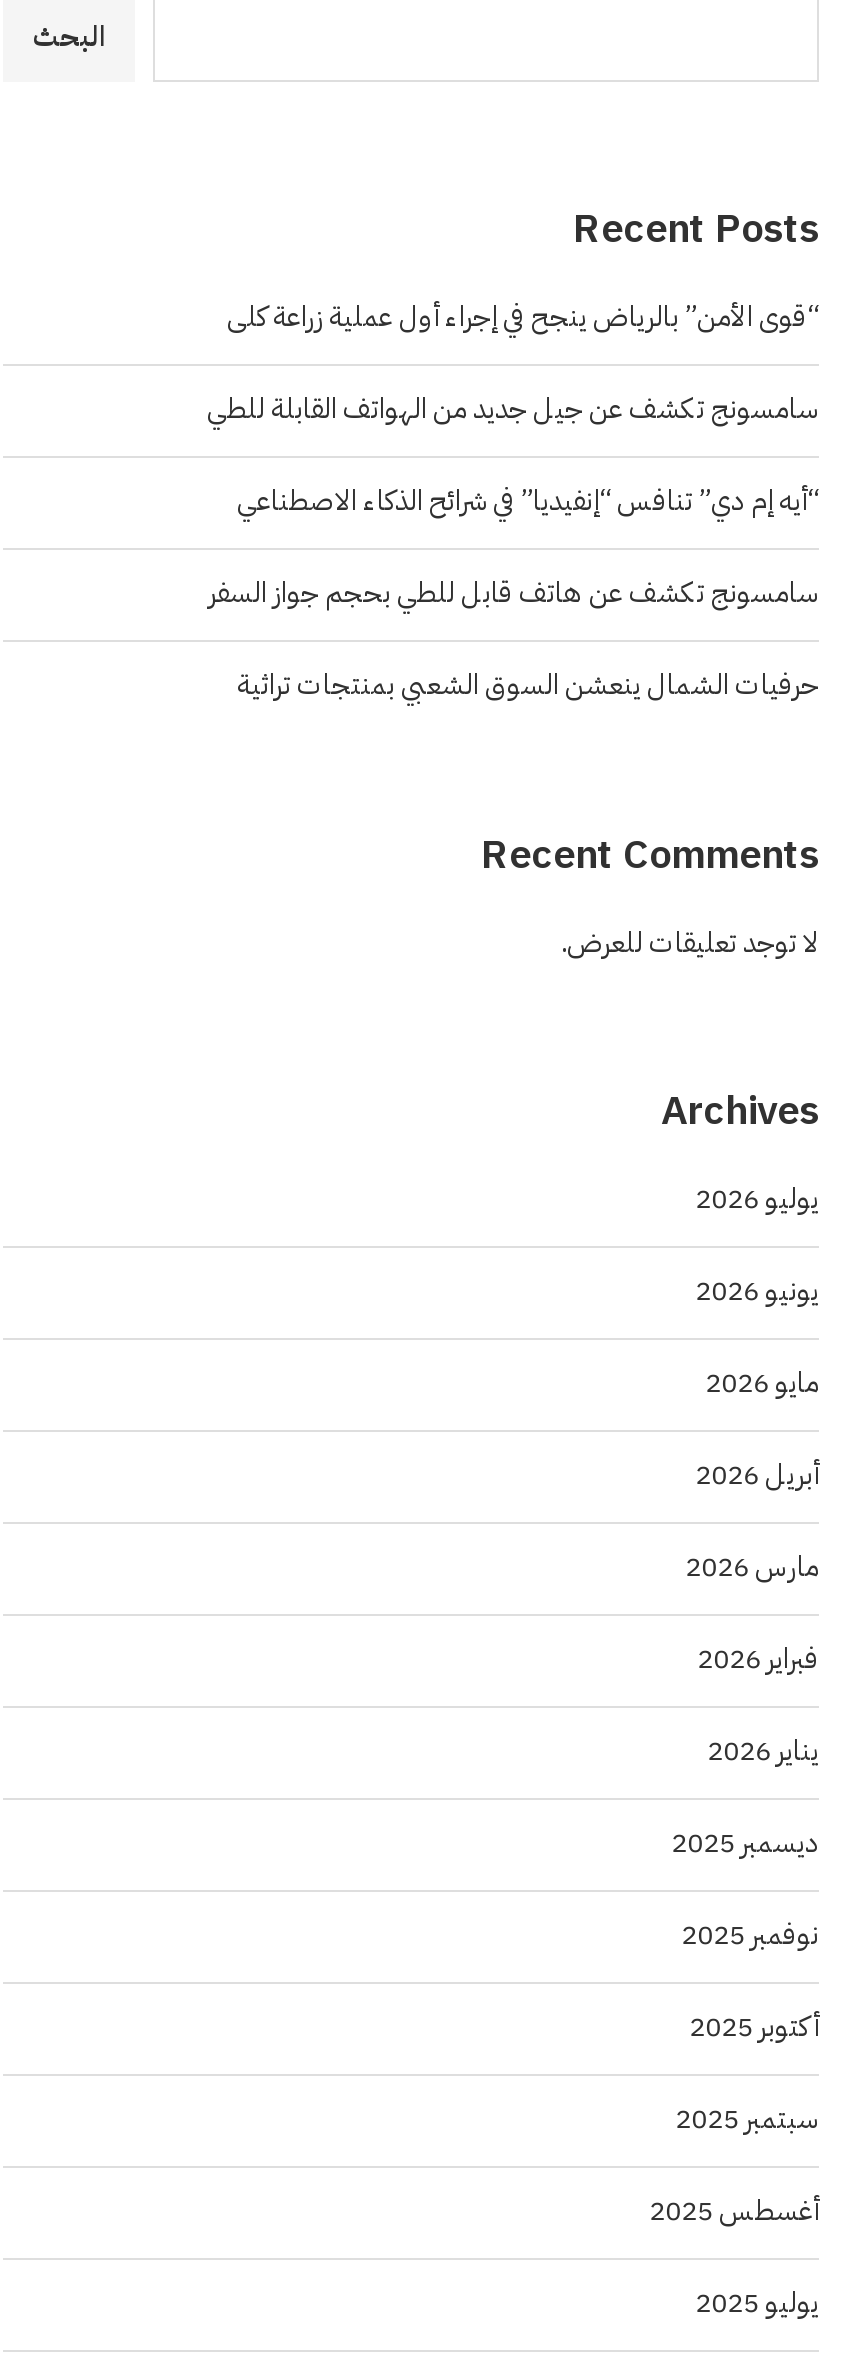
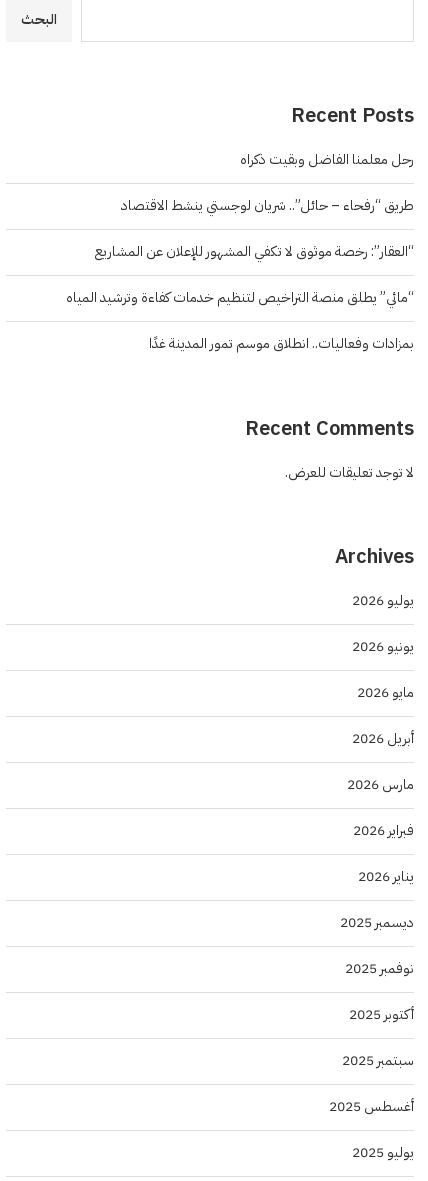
[227,296,819,338] “قوى الأمن” بالرياض ينجح في إجراء أول عملية زراعة كلى -> [240,149,414,170] رحل معلمنا الفاضل وبقيت ذكراه
[207,388,819,430] سامسونج تكشف عن جيل جديد من الهواتف القابلة للطي -> [121,195,414,216] طريق “رفحاء – حائل”.. شريان لوجستي ينشط الاقتصاد
[237,480,819,522] “أيه إم دي” تنافس “إنفيديا” في شرائح الذكاء الاصطناعي -> [95,241,414,262] “العقار”: رخصة موثوق لا تكفي المشهور للإعلان عن المشاريع
[209,572,819,614] سامسونج تكشف عن هاتف قابل للطي بحجم جواز السفر -> [66,287,414,308] “مائي” يطلق منصة التراخيص لتنظيم خدمات كفاءة وترشيد المياه
[237,664,819,706] حرفيات الشمال ينعشن السوق الشعبي بمنتجات تراثية -> [149,333,414,354] بمزادات وفعاليات.. انطلاق موسم تمور المدينة غدًا

